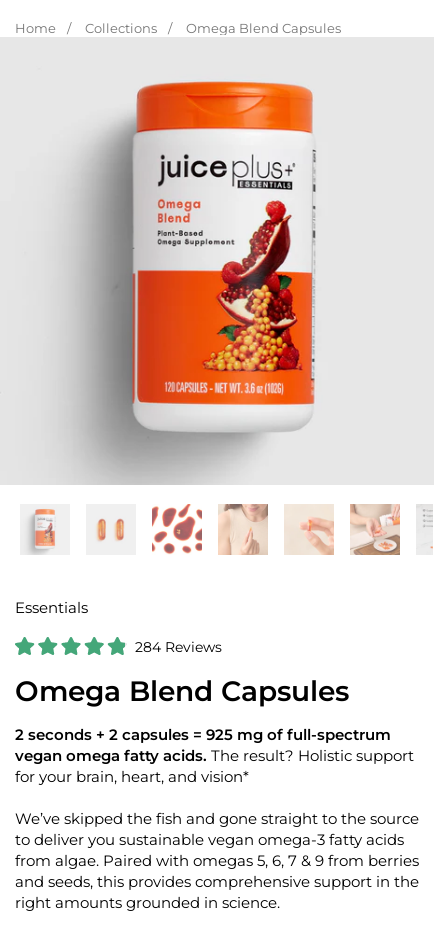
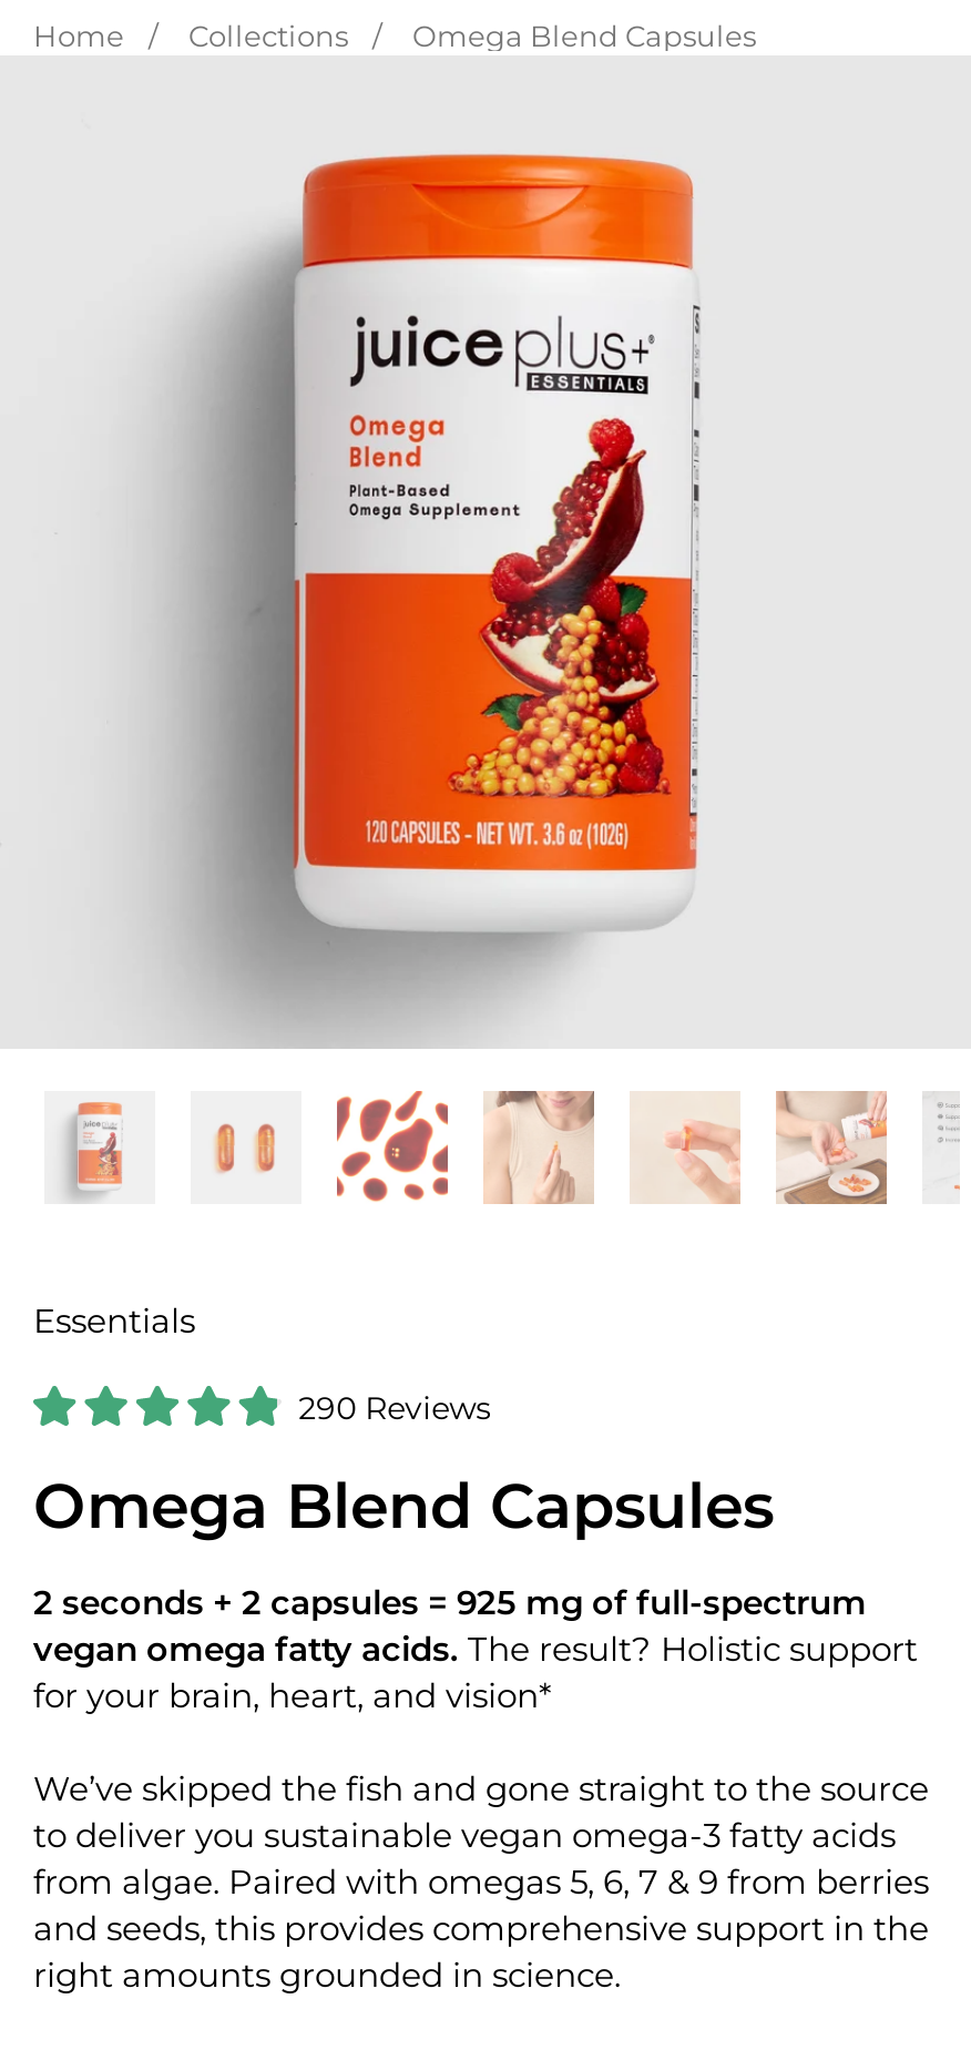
[135,635,231,655] 284 Reviews C -> [298,1382,511,1427] 290 Reviews C

